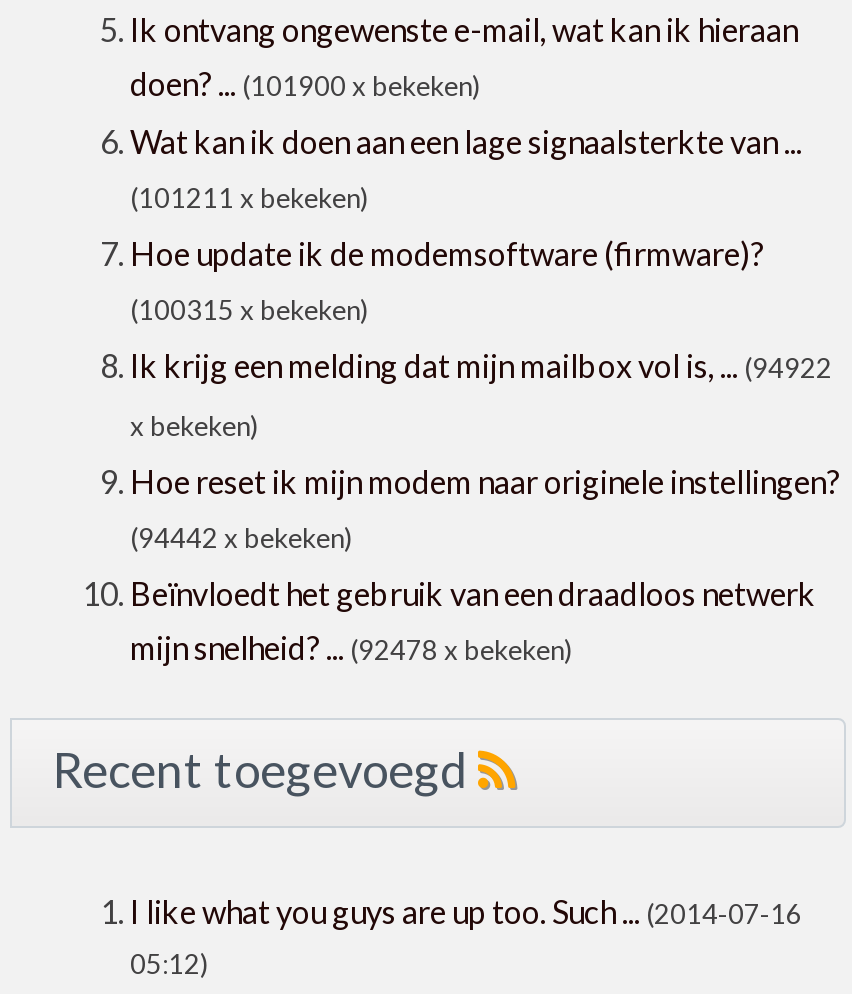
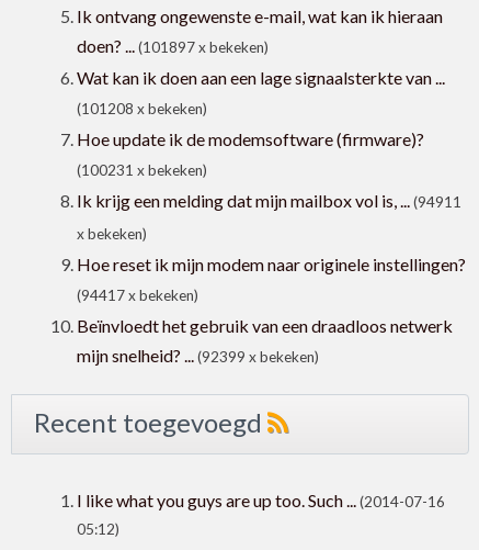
[130,65,480,103] doen? ... (101900 x bekeken) -> [77,36,269,57] doen? ... (101897 x bekeken)
[130,183,368,215] (101211 x bekeken) -> [77,100,207,118] (101208 x bekeken)
[130,295,368,327] (100315 x bekeken) -> [77,162,207,179] (100231 x bekeken)
[130,347,832,385] Ik krijg een melding dat mijn mailbox vol is, ... (94922 -> [77,190,461,211] Ik krijg een melding dat mijn mailbox vol is, ... (94911
[130,523,352,555] (94442 x bekeken) -> [77,287,198,305] (94417 x bekeken)
[130,629,572,667] mijn snelheid? ... (92478 x bekeken) -> [77,345,319,366] mijn snelheid? ... (92399 x bekeken)

